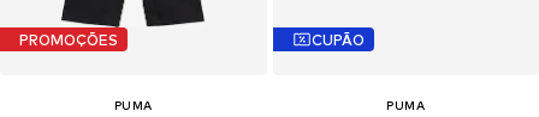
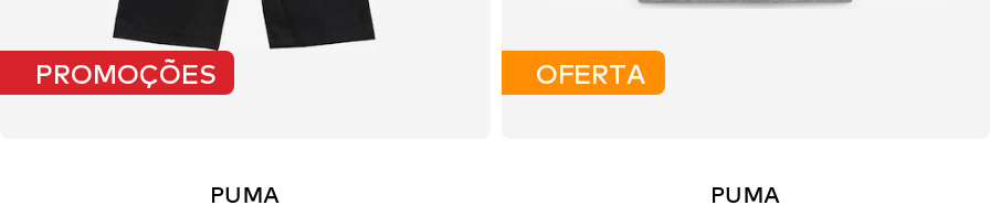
[311,31,364,49] CUPÃO -> [536,57,646,90] OFERTA

